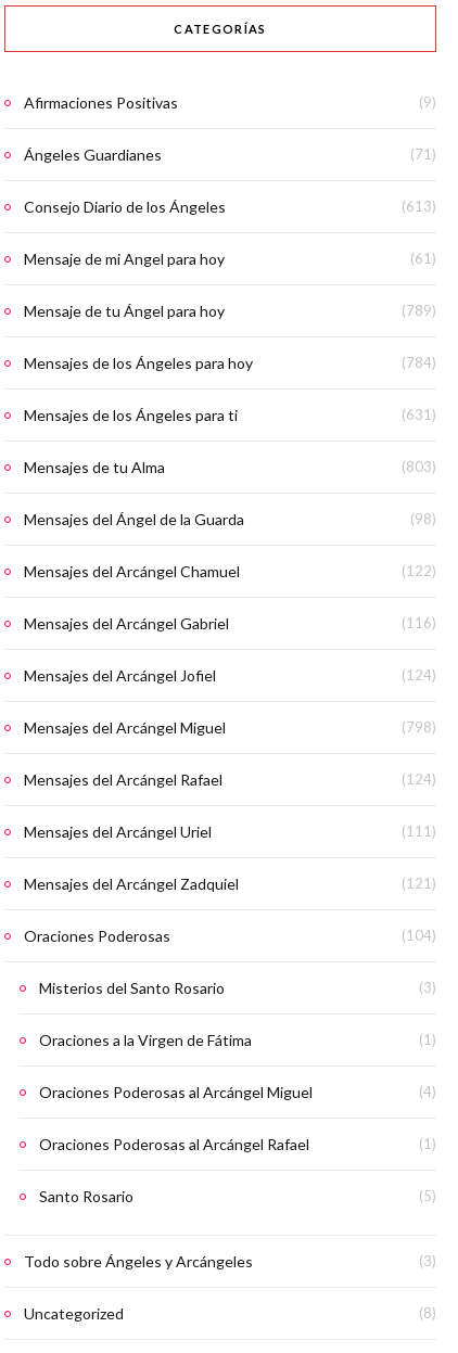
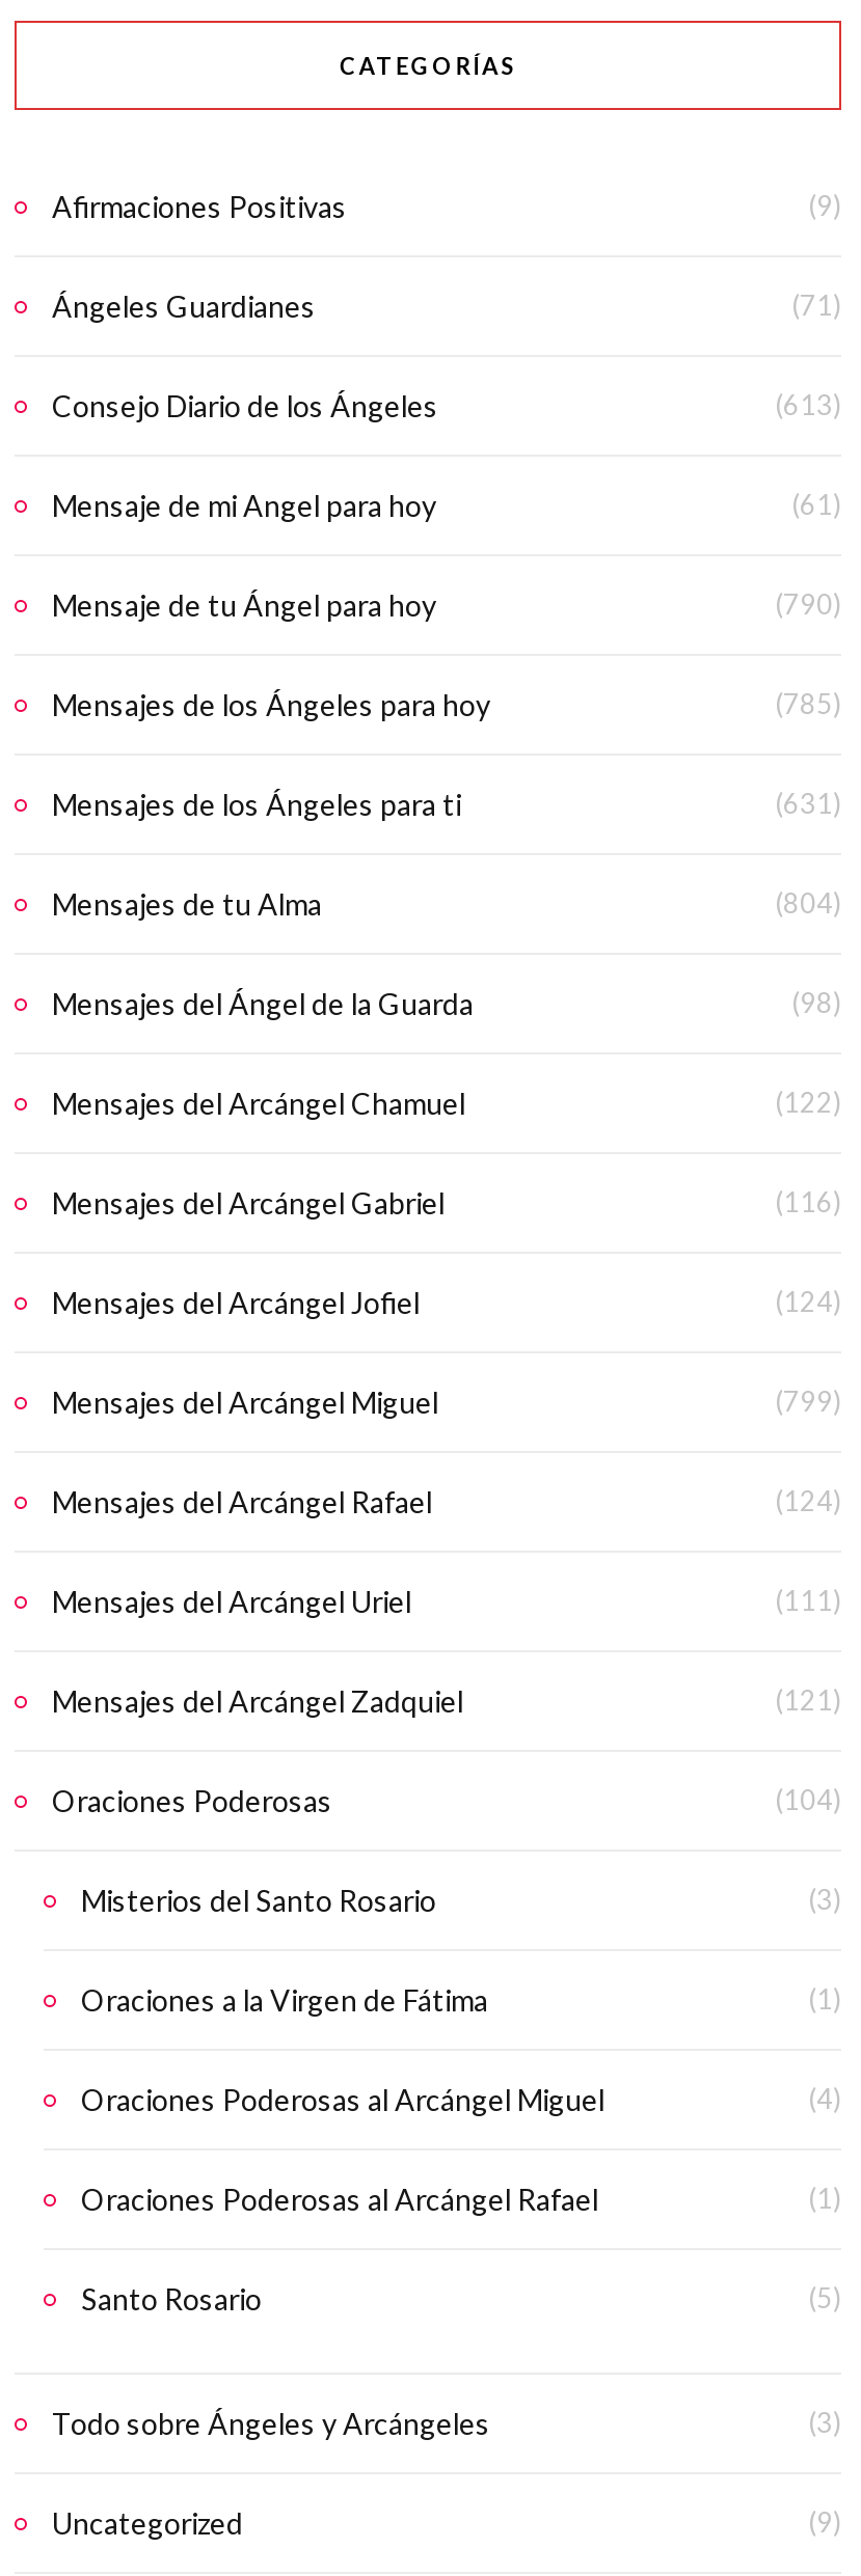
[402,301,436,318] (789) -> [775,586,841,620] (790)
[402,353,436,371] (784) -> [775,686,841,719] (785)
[402,457,436,475] (803) -> [775,885,841,919] (804)
[402,718,436,735] (798) -> [775,1383,841,1417] (799)
[419,1304,436,1321] (8) -> [808,2504,841,2538] (9)

